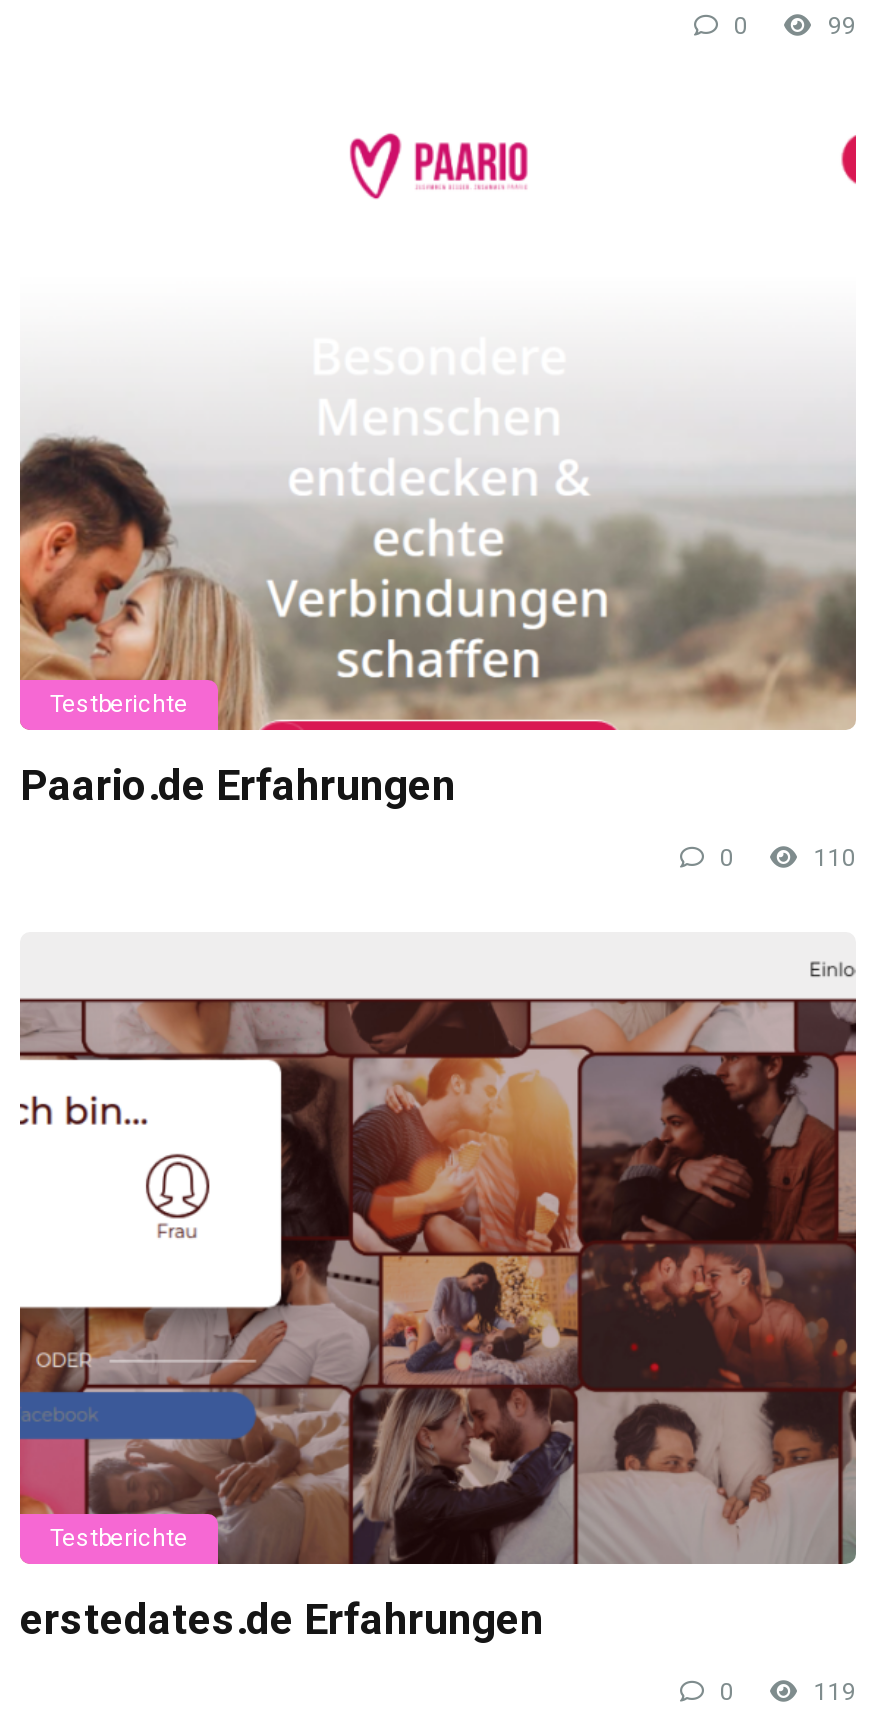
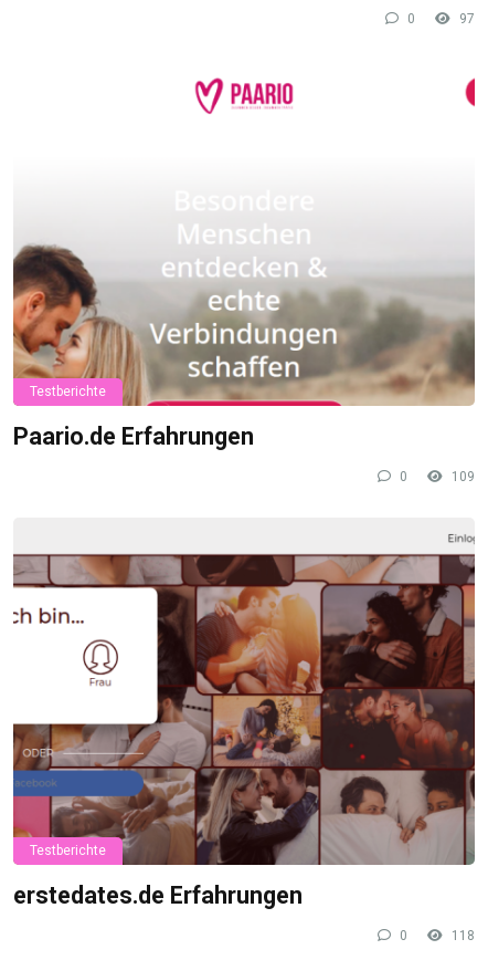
[822,12,856,40] 99 -> [456,11,475,26] 97
[808,845,856,873] 110 -> [448,469,475,485] 109
[808,1677,856,1705] 119 -> [448,928,475,944] 118

